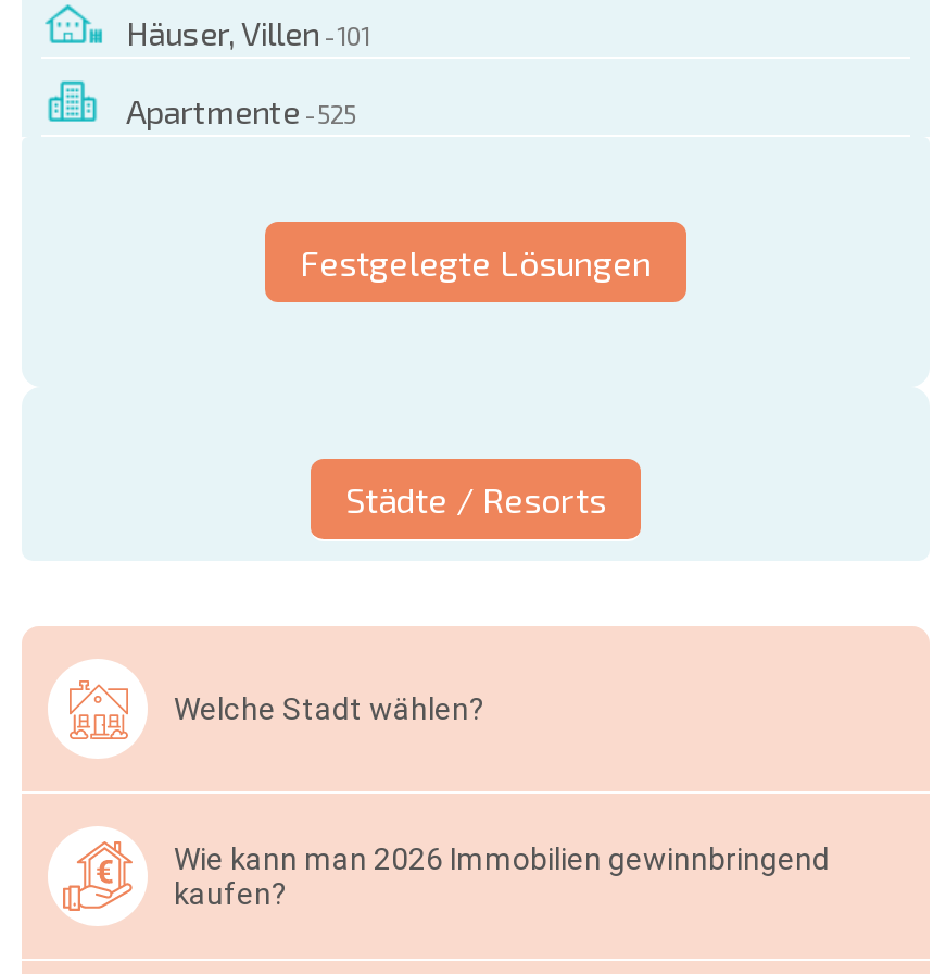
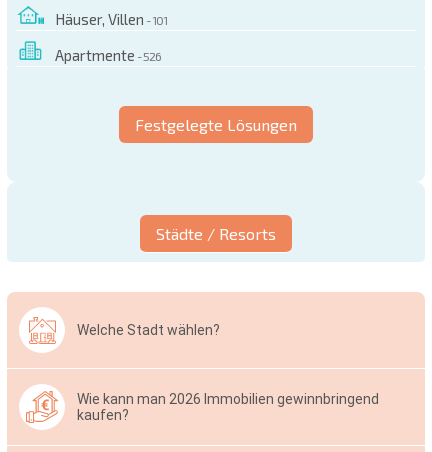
[126,91,356,130] Apartmente - 525 -> [55,46,161,64] Apartmente - 526

